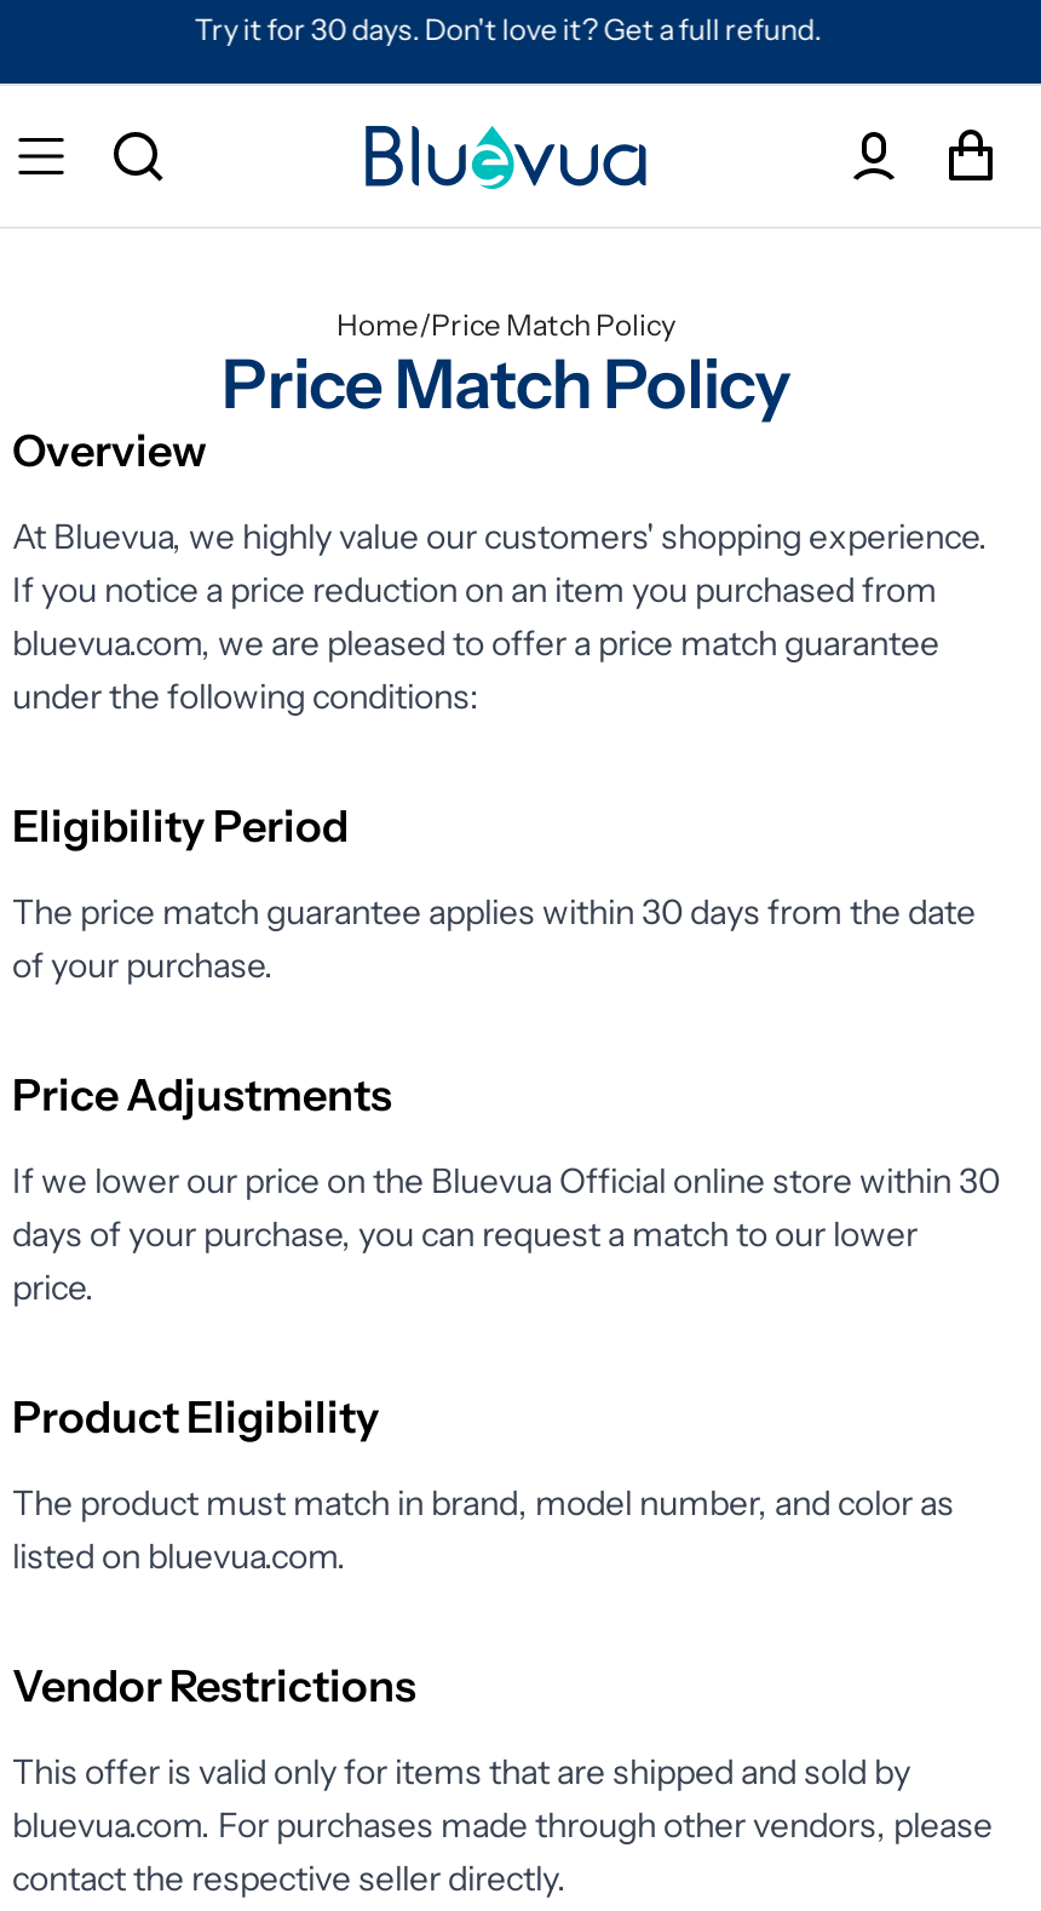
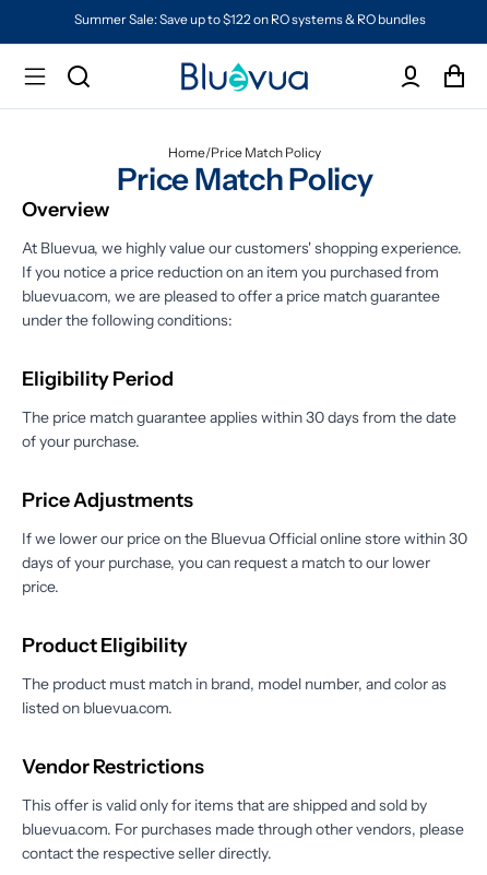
[192,11,819,47] Try it for 30 days. Don't love it? Get a full refund. -> [71,11,422,27] Summer Sale: Save up to $122 on RO systems & RO bundles

